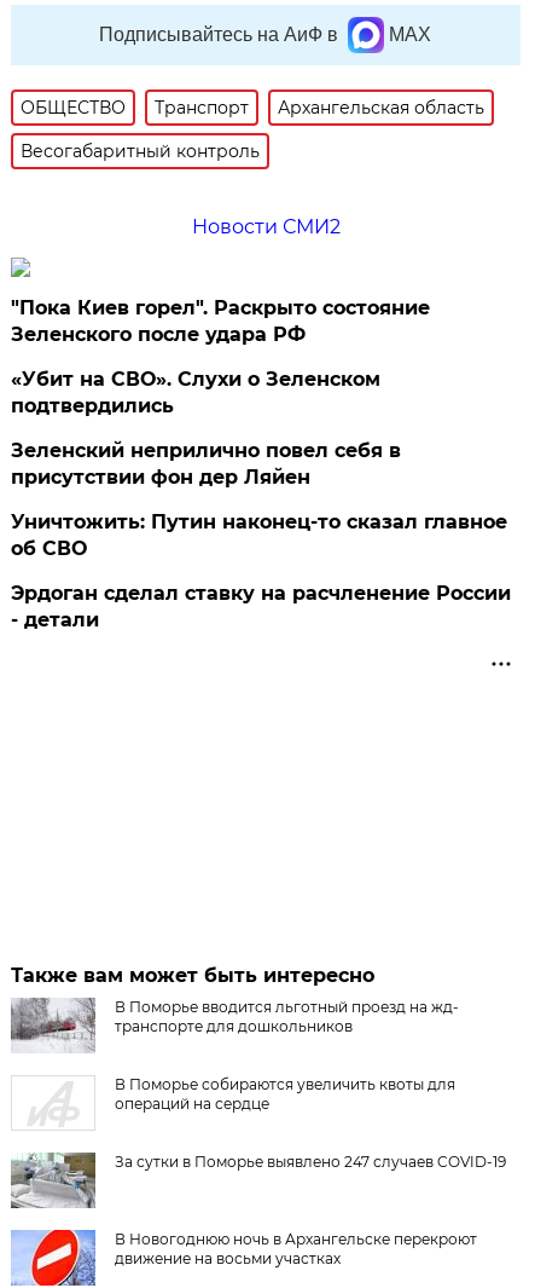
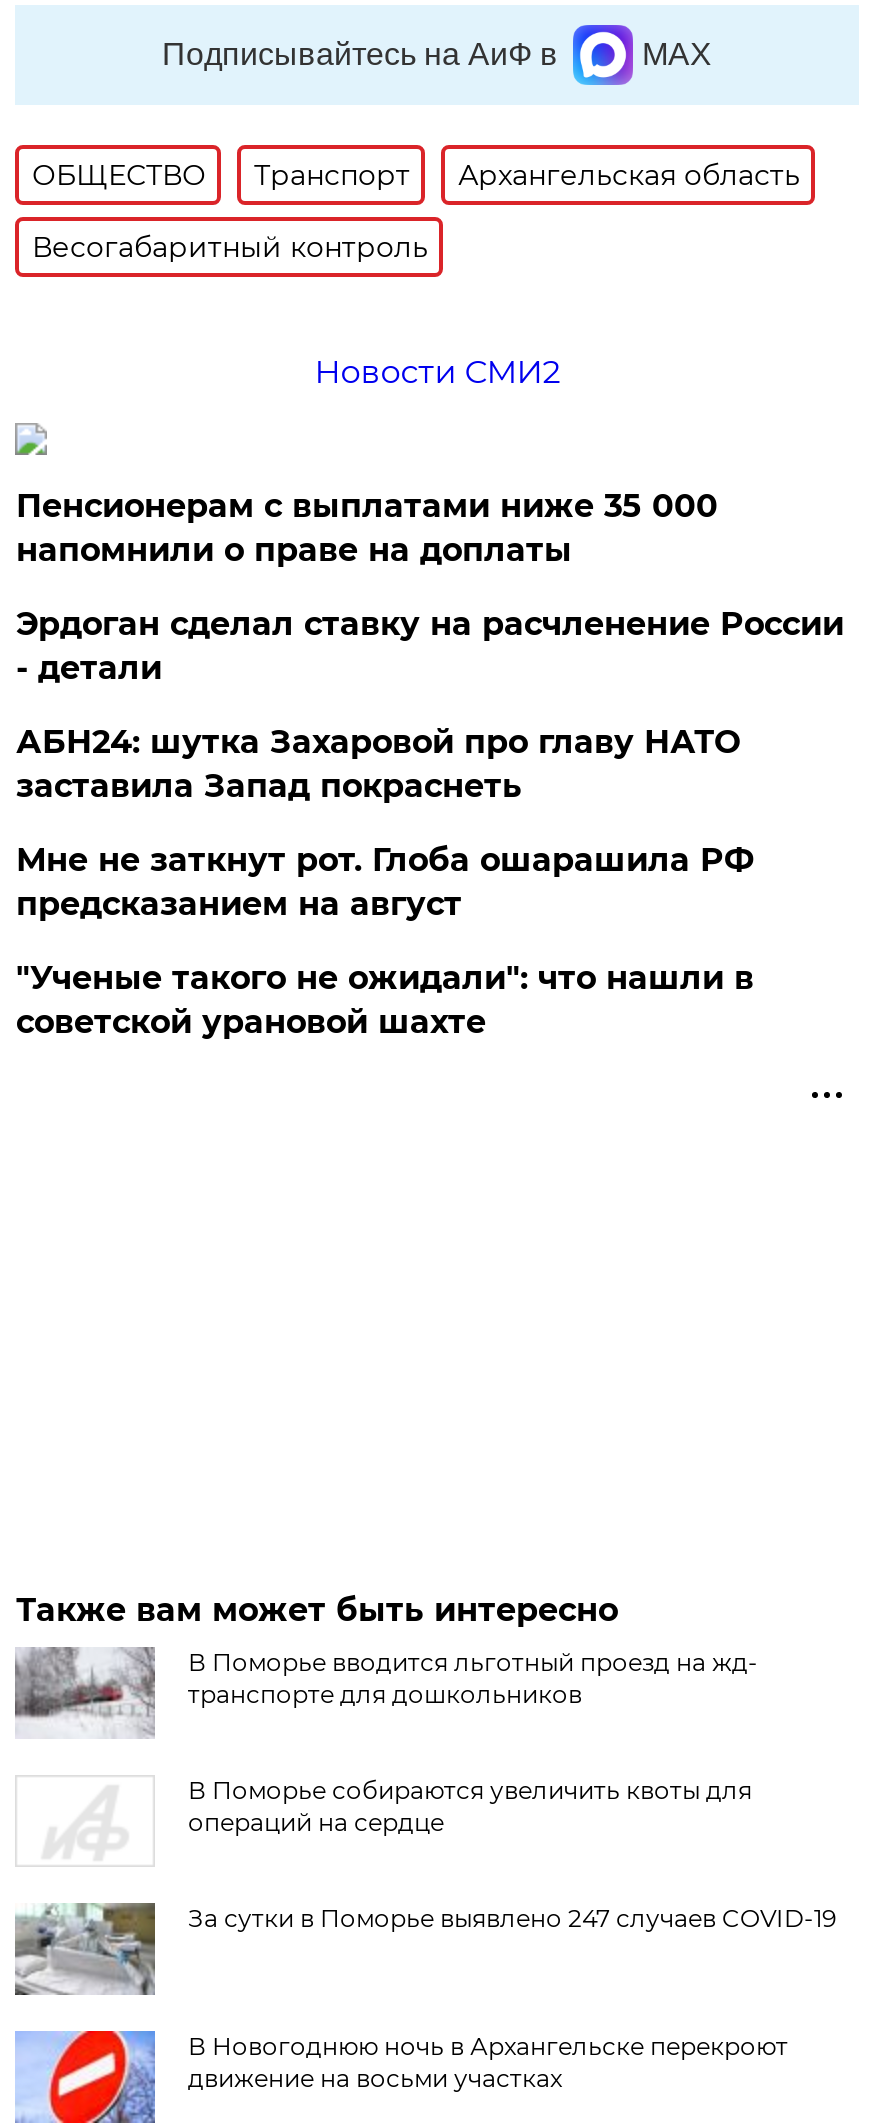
[11,296,508,560] "Пока Киев горел". Раскрыто состояние | Зеленского после удара РФ | «Убит на СВО». Слухи о Зеленском | подтвердились | Зеленский неприлично повел cебя в | присутствии фон дер Ляйен | Уничтожить: Путин наконец-то сказал главное | об СВО -> [16,487,718,569] Пенсионерам с выплатами ниже 35 000 | напомнили о праве на доплаты
moved [11,582,511,631] -> [16,605,844,687]: Эрдоган сделал ставку на расчленение России | - детали
none -> [16,723,754,1041] АБН24: шутка Захаровой про главу НАТО | заставила Запад покраснеть | Мне не заткнут рот. Глоба ошарашила РФ | предсказанием на август | "Ученые такого не ожидали": что нашли в | советской урановой шахте

